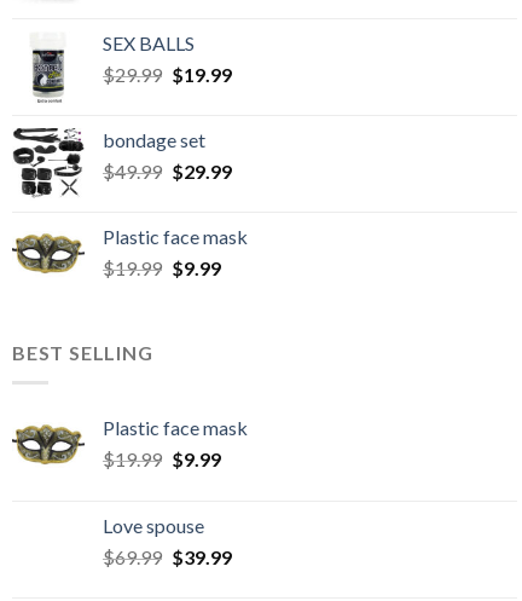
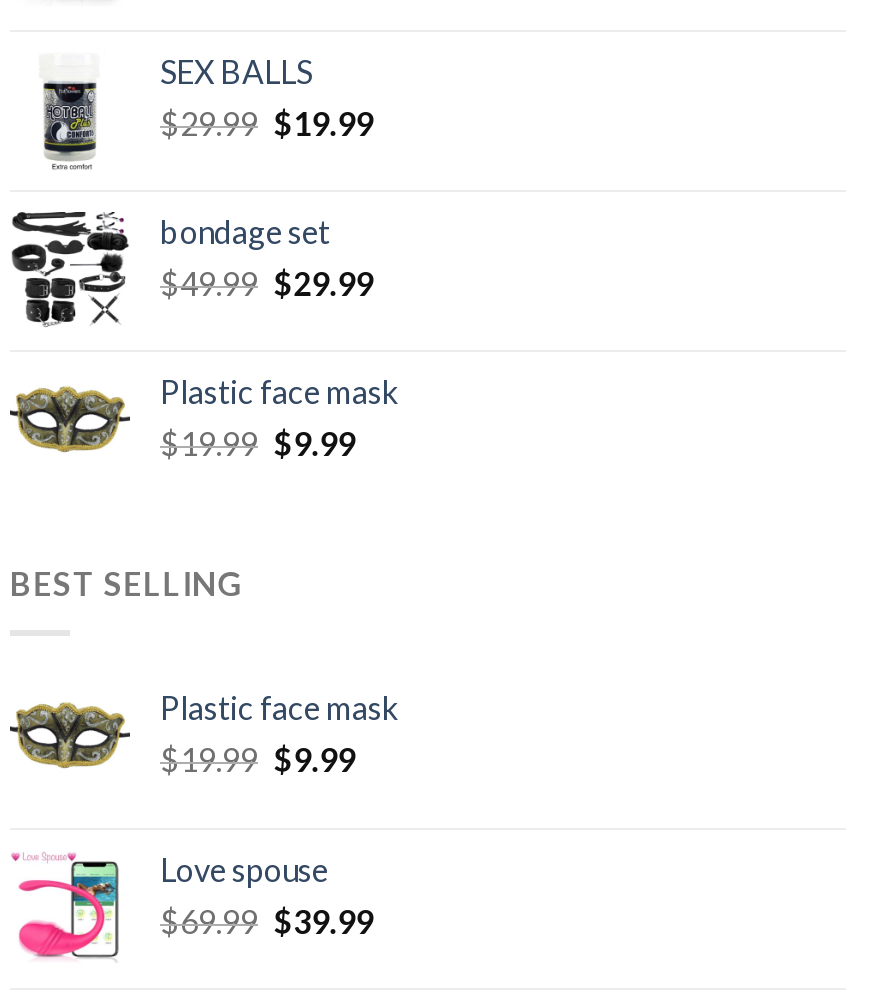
none -> [10,852,120,960] [image]

